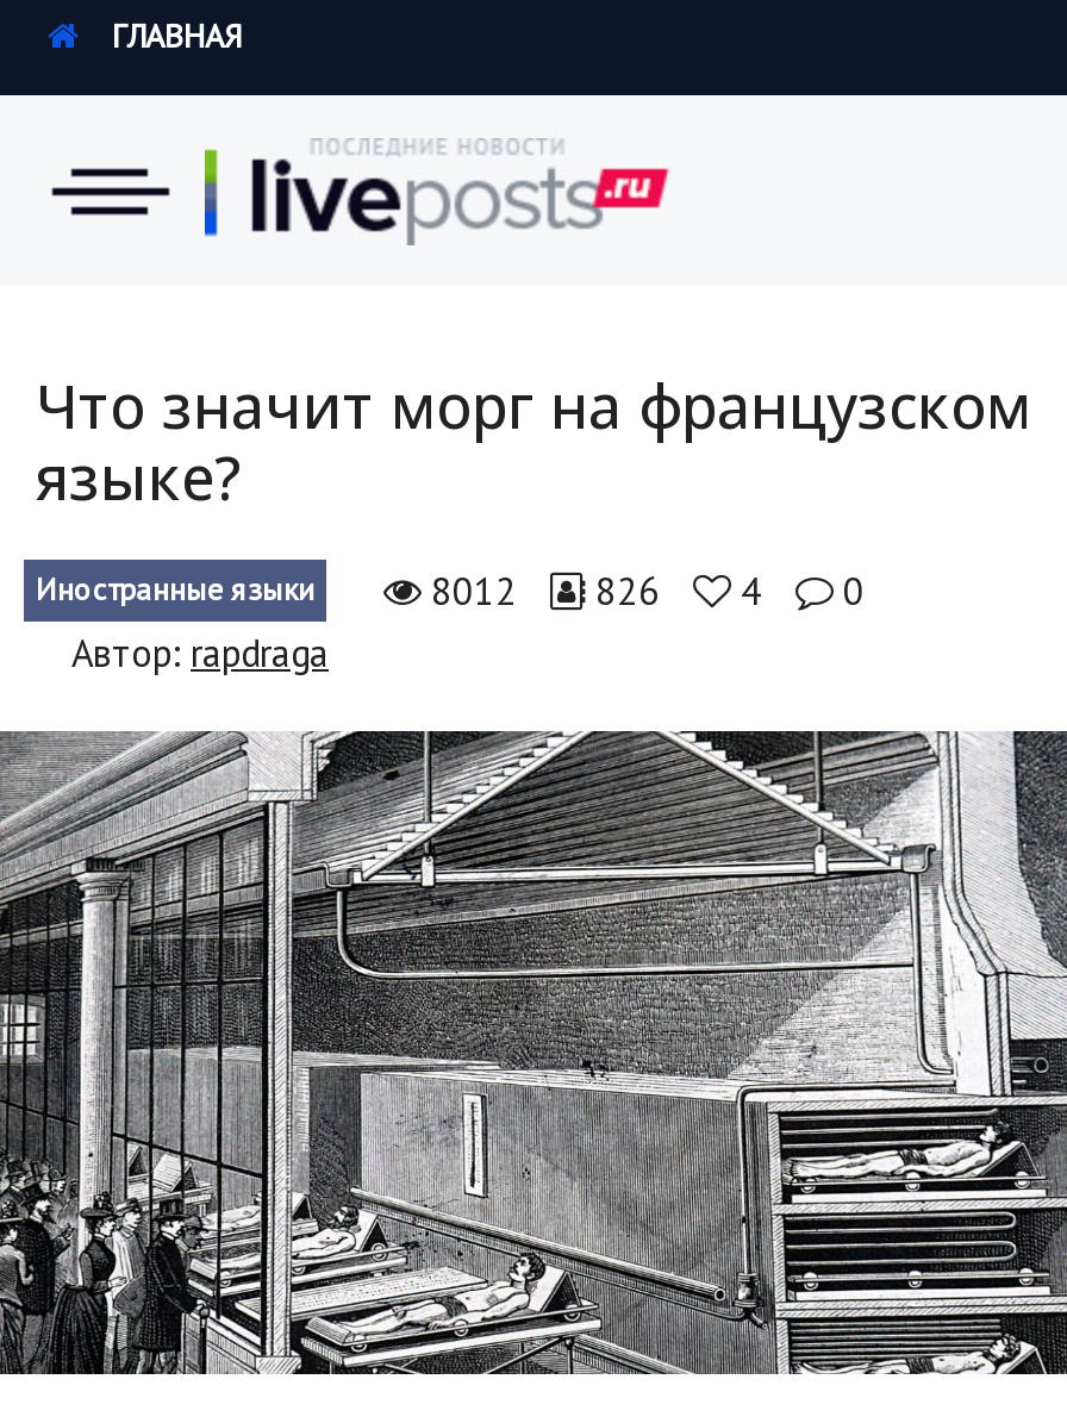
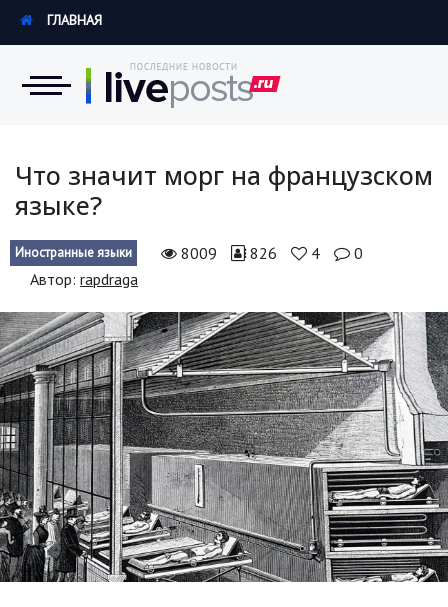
[422,567,517,614] 8012 -> [177,243,217,263] 8009

